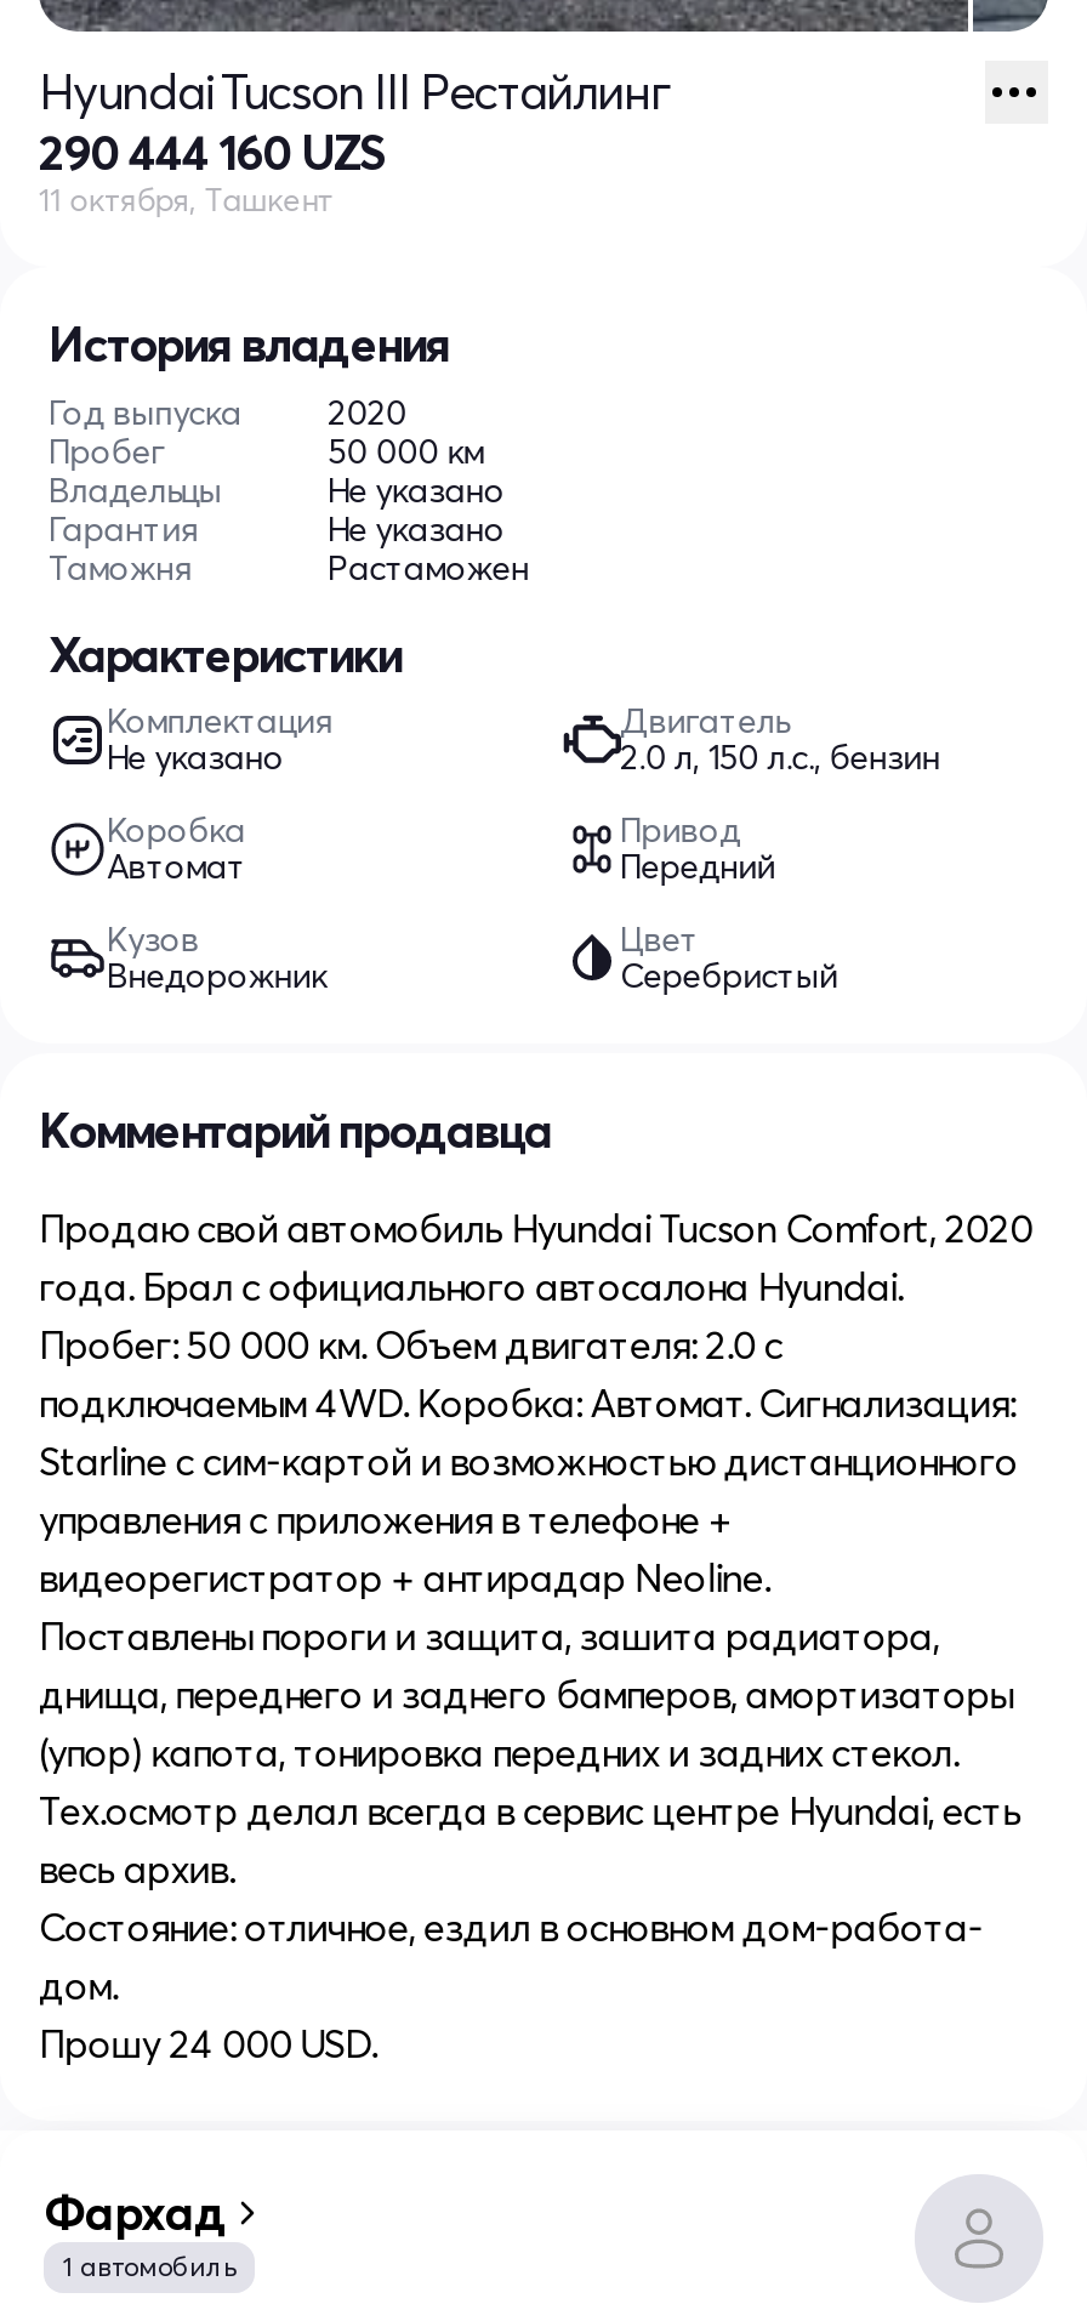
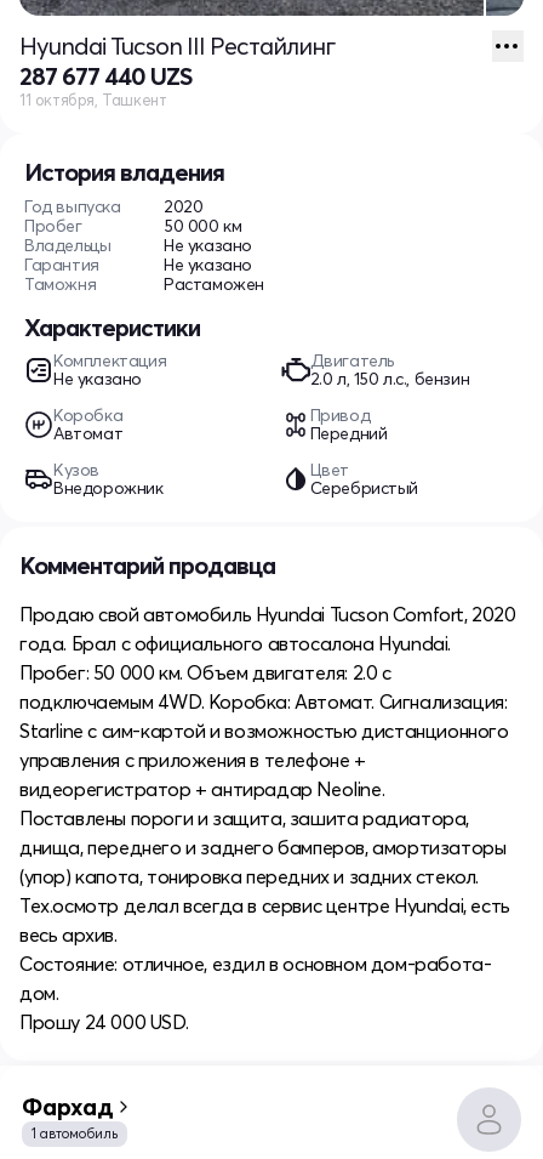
[39,121,383,181] 290 444 160 UZS -> [19,60,192,91] 287 677 440 UZS

